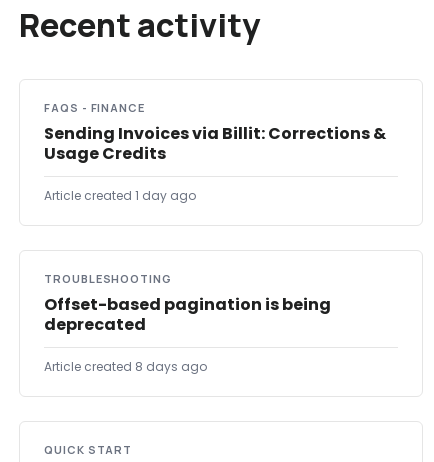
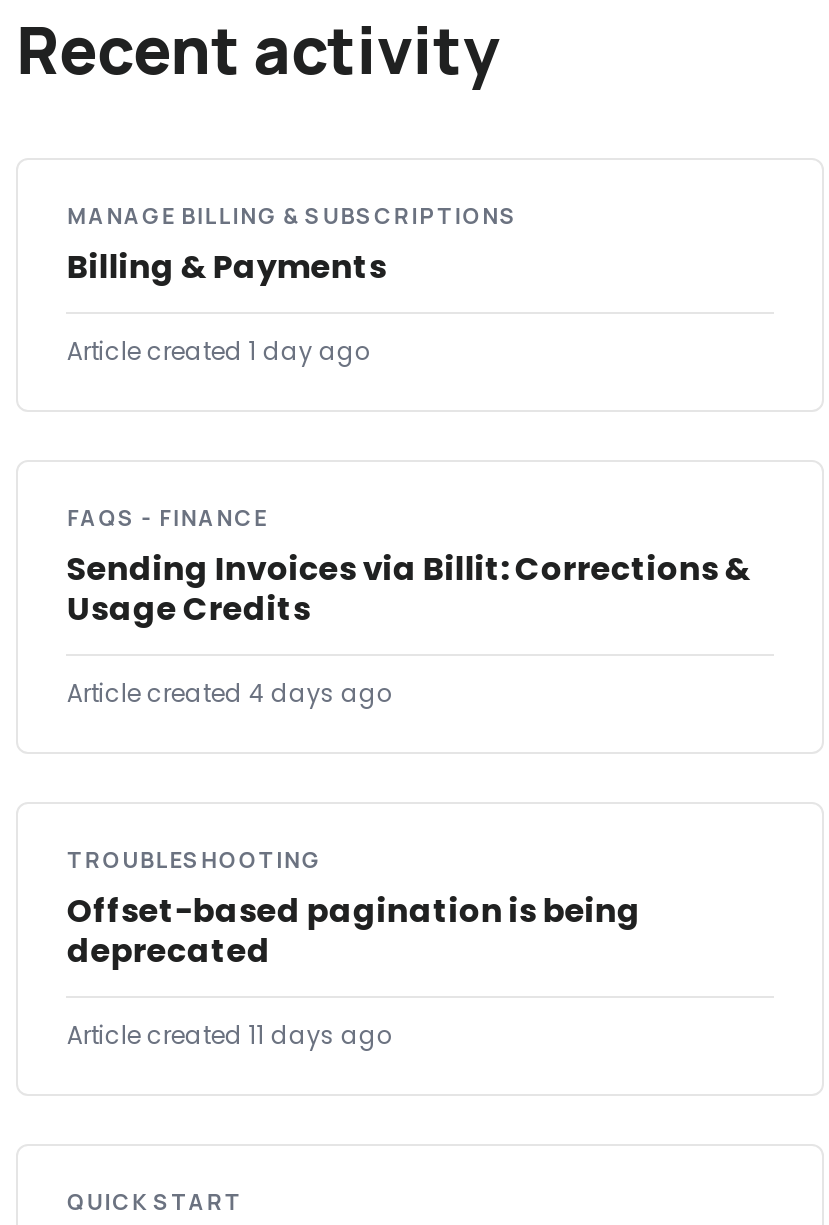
none -> [67,200,518,290] MANAGE BILLING & SUBSCRIPTIONS | Billing & Payments
none -> [67,676,393,710] Article created 4 days ago
moved [44,187,196,204] -> [67,334,371,368]: Article created 1 day ago
[44,358,207,375] Article created 8 days ago -> [67,1018,393,1052] Article created 11 days ago

